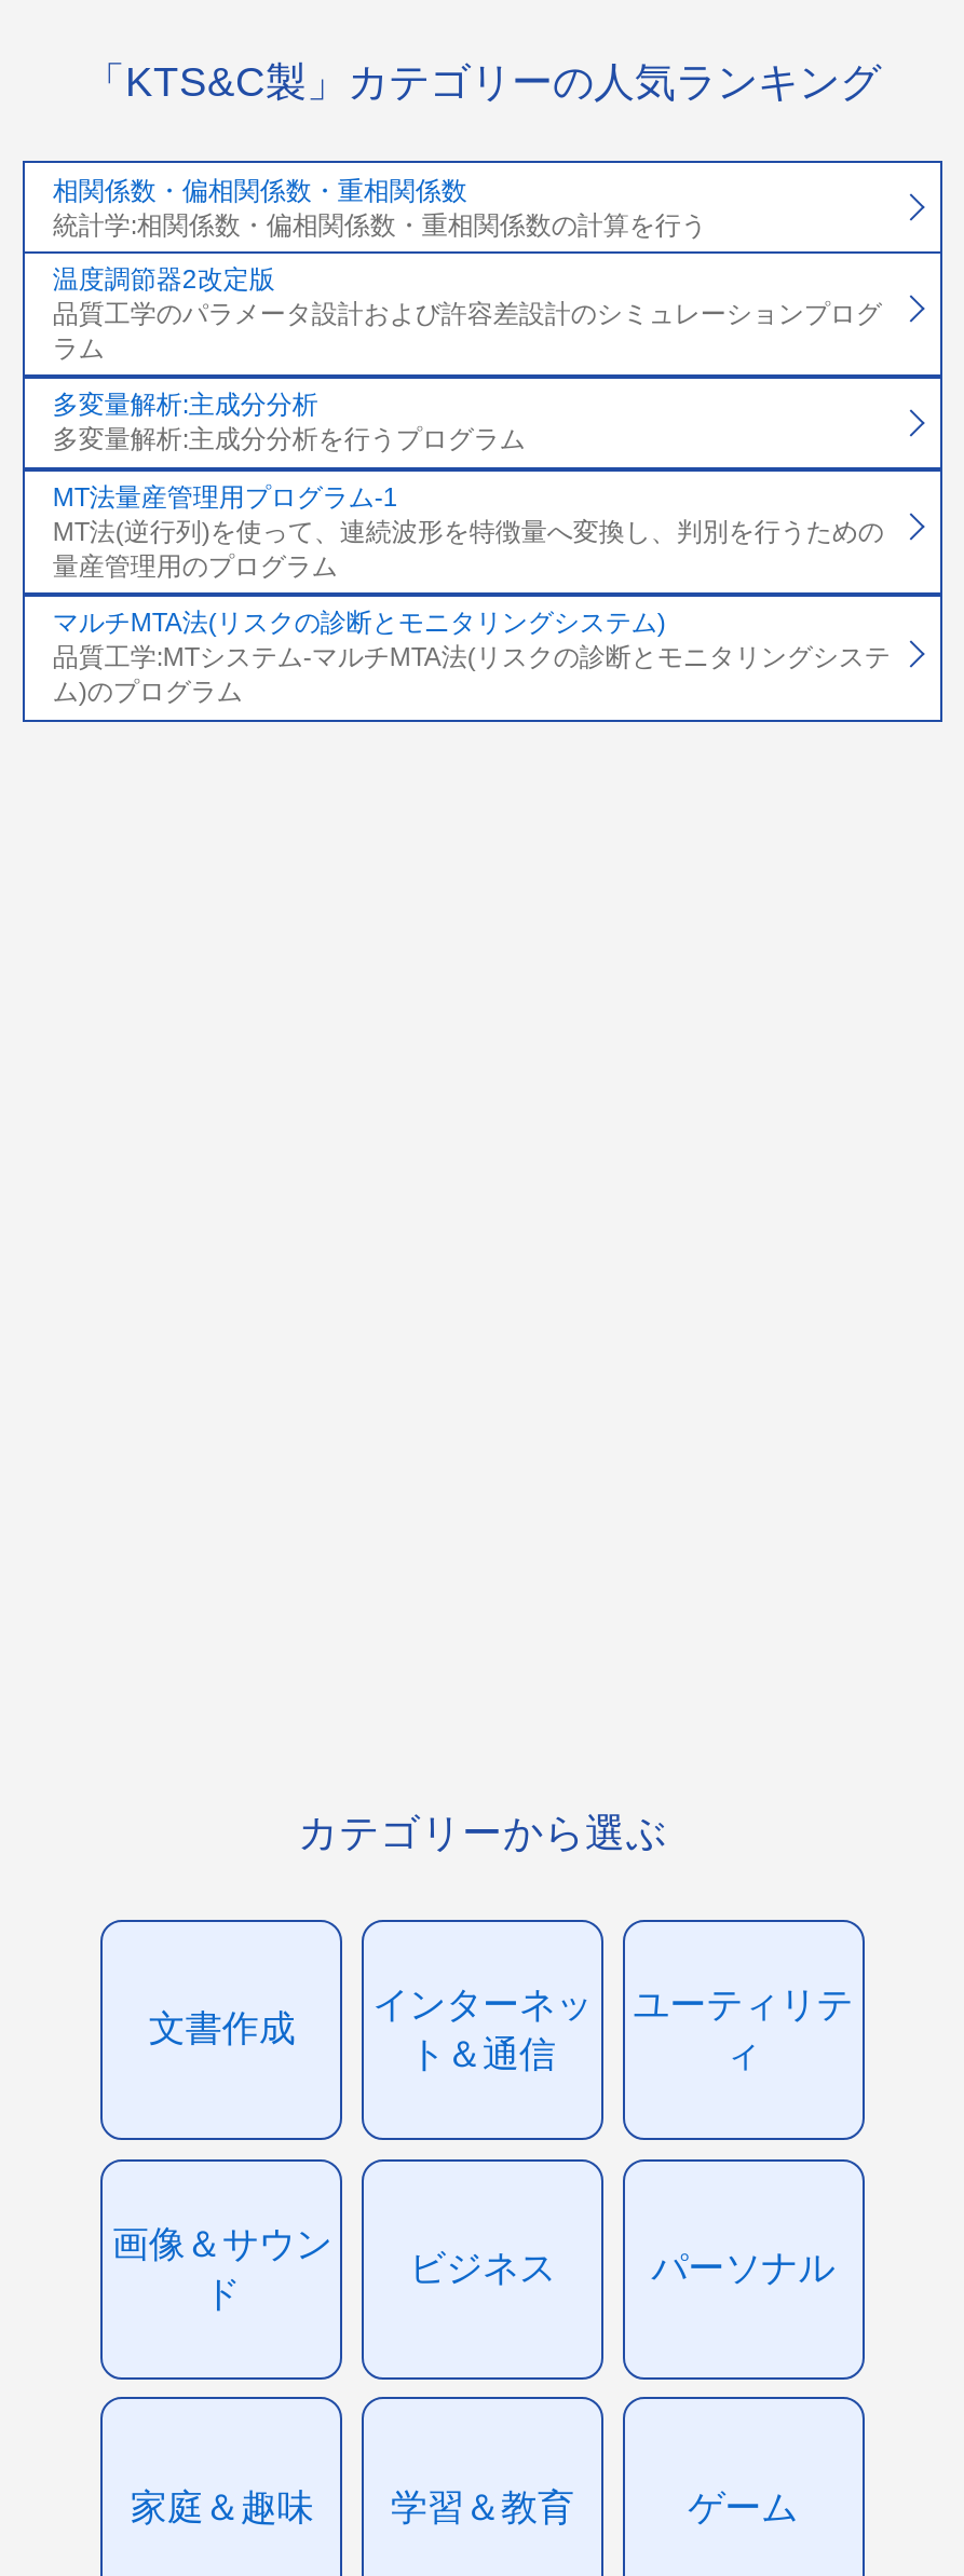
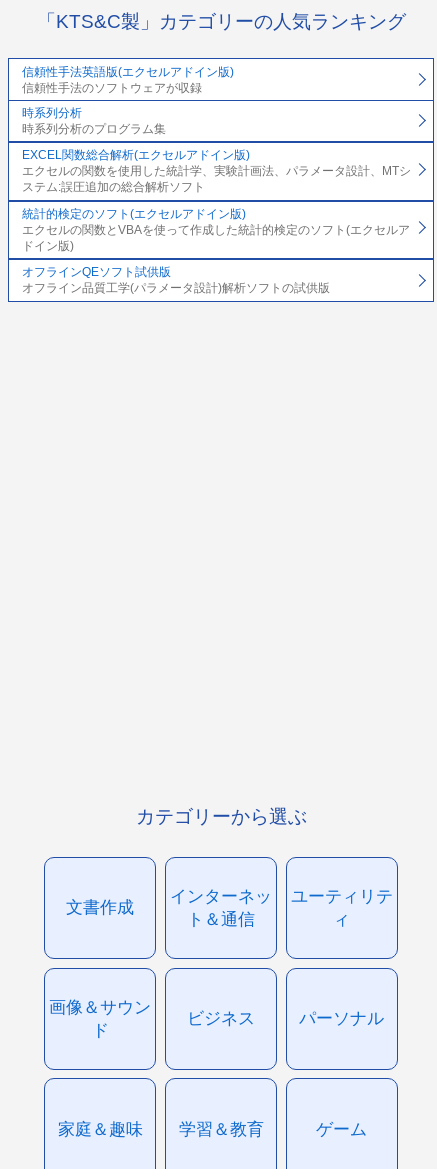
[53,175,707,240] 相関係数・偏相関係数・重相関係数 | 統計学:相関係数・偏相関係数・重相関係数の計算を行う -> [22,64,234,94] 信頼性手法英語版(エクセルアドイン版) | 信頼性手法のソフトウェアが収録
[53,264,882,364] 温度調節器2改定版 | 品質工学のパラメータ設計および許容差設計のシミュレーションプログ | ラム -> [22,106,166,136] 時系列分析 | 時系列分析のプログラム集
[53,391,526,455] 多変量解析:主成分分析 | 多変量解析:主成分分析を行うプログラム -> [22,148,411,194] EXCEL関数総合解析(エクセルアドイン版) | エクセルの関数を使用した統計学、実験計画法、パラメータ設計、MTシ | ステム:誤圧追加の総合解析ソフト
[53,482,884,581] MT法量産管理用プログラム-1 | MT法(逆行列)を使って、連続波形を特徴量へ変換し、判別を行うための | 量産管理用のプログラム -> [22,207,410,253] 統計的検定のソフト(エクセルアドイン版) | エクセルの関数とVBAを使って作成した統計的検定のソフト(エクセルア | ドイン版)
[53,608,890,708] マルチMTA法(リスクの診断とモニタリングシステム) | 品質工学:MTシステム-マルチMTA法(リスクの診断とモニタリングシステ | ム)のプログラム -> [22,265,330,295] オフラインQEソフト試供版 | オフライン品質工学(パラメータ設計)解析ソフトの試供版

